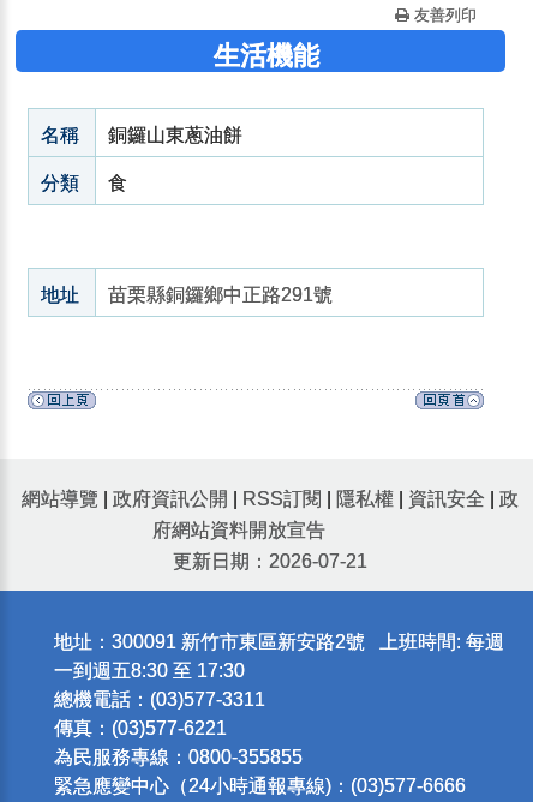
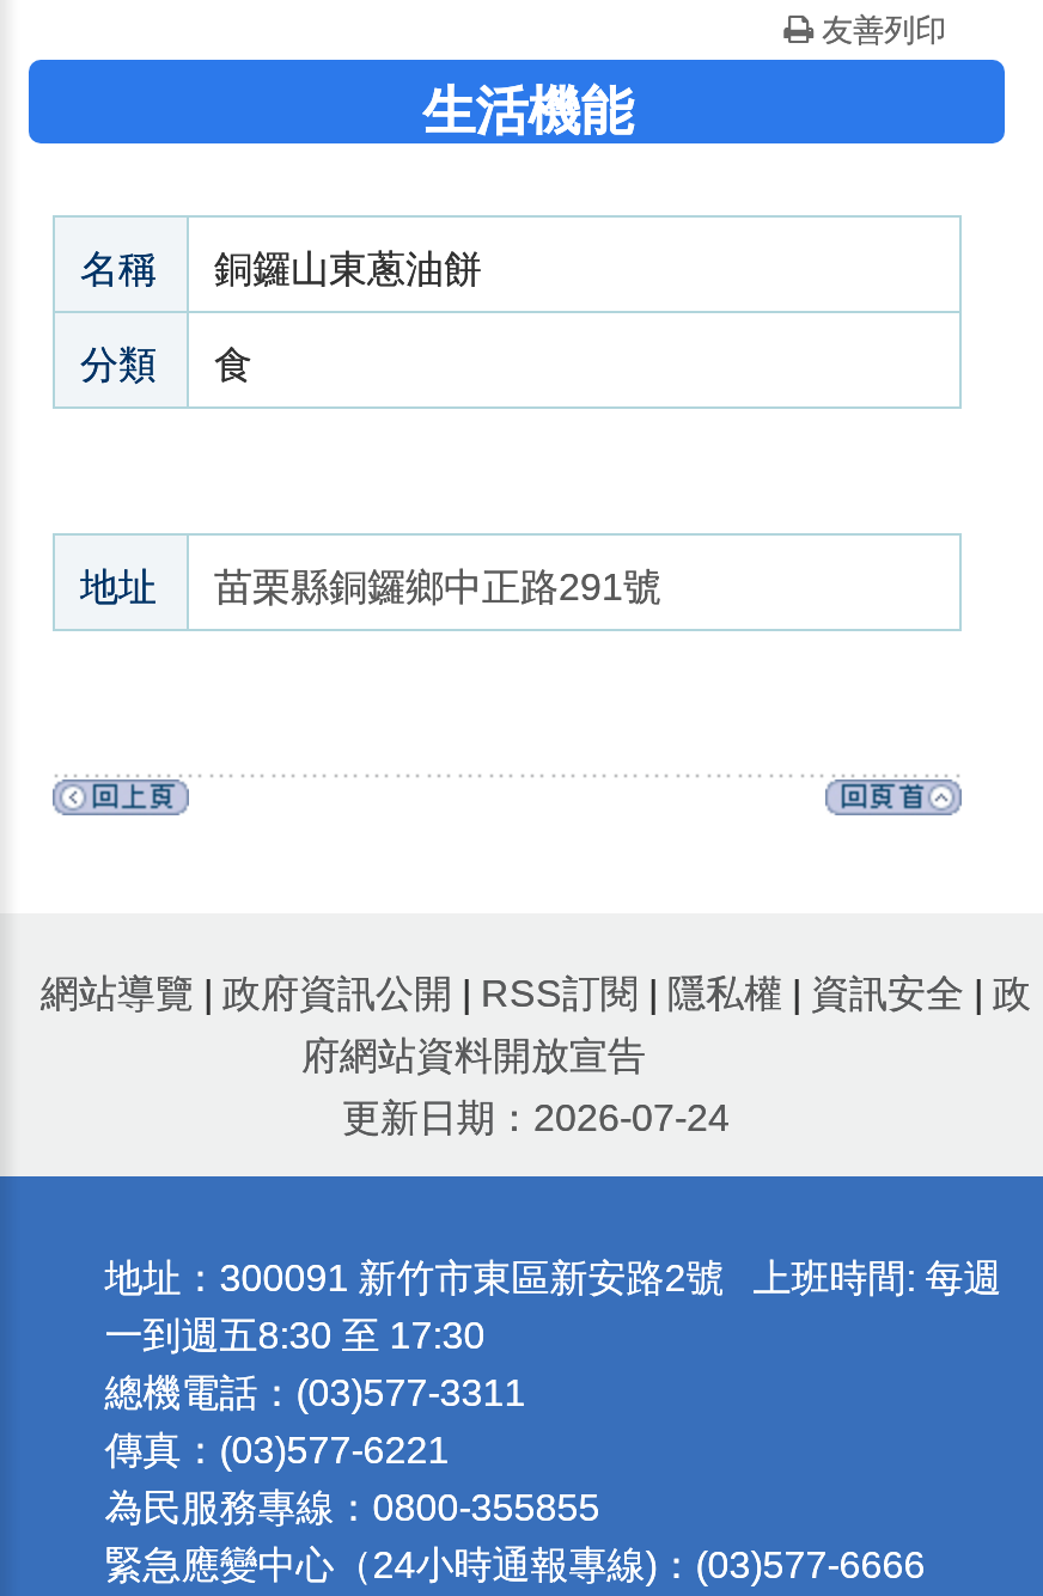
[173,551,367,571] 更新日期：2026-07-21 -> [342,1097,730,1138] 更新日期：2026-07-24

